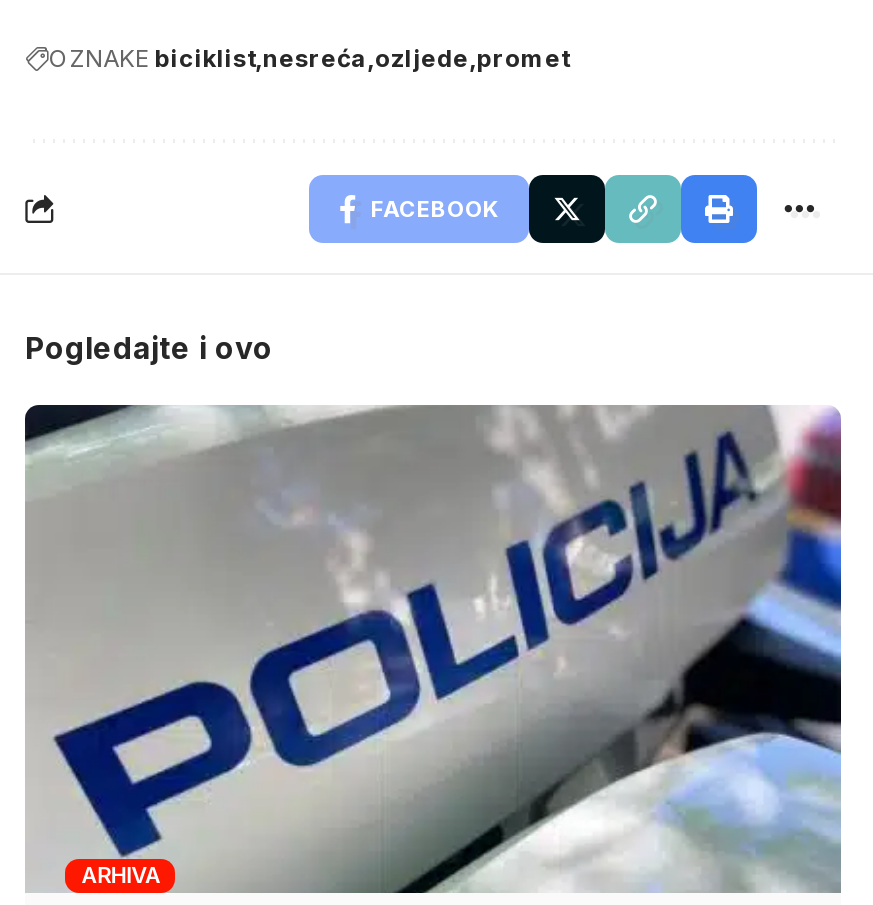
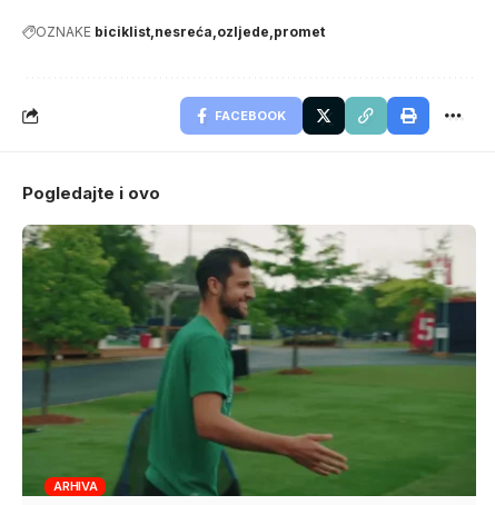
[25,403,843,893] [image] -> [21,224,477,497] [image]

